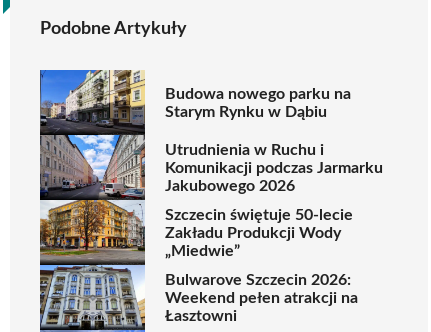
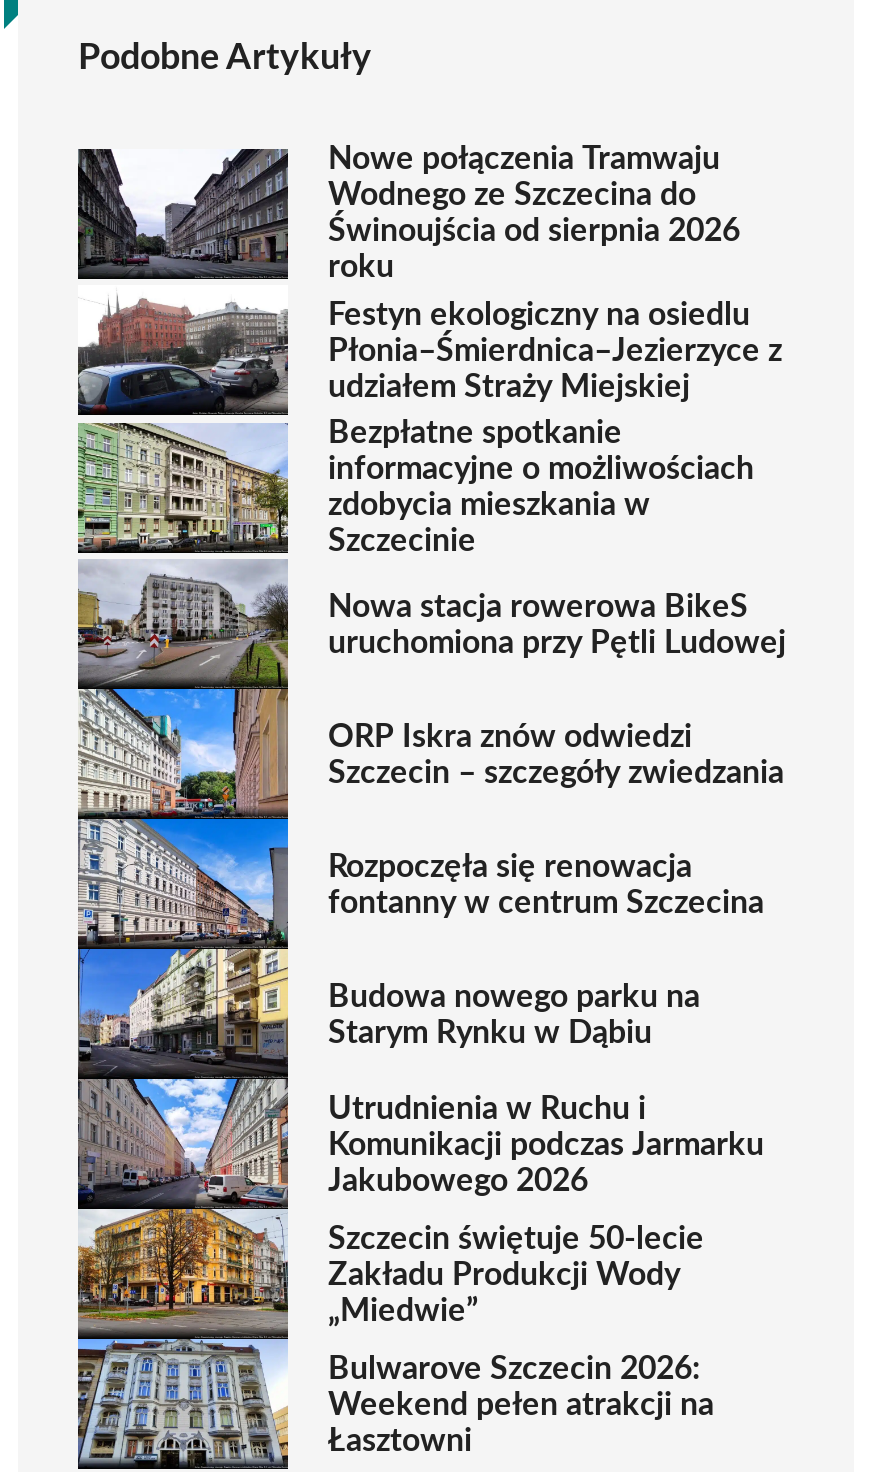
none -> [76,143,786,918] [image] | Nowe połączenia Tramwaju | Wodnego ze Szczecina do | Świnoujścia od sierpnia 2026 | roku | Festyn ekologiczny na osiedlu | Płonia–Śmierdnica–Jezierzyce z | udziałem Straży Miejskiej | Bezpłatne spotkanie | informacyjne o możliwościach | zdobycia mieszkania w | Szczecinie | Nowa stacja rowerowa BikeS | uruchomiona przy Pętli Ludowej | ORP Iskra znów odwiedzi | Szczecin – szczegóły zwiedzania | Rozpoczęła się renowacja | fontanny w centrum Szczecina
none -> [76,297,290,951] [image]

